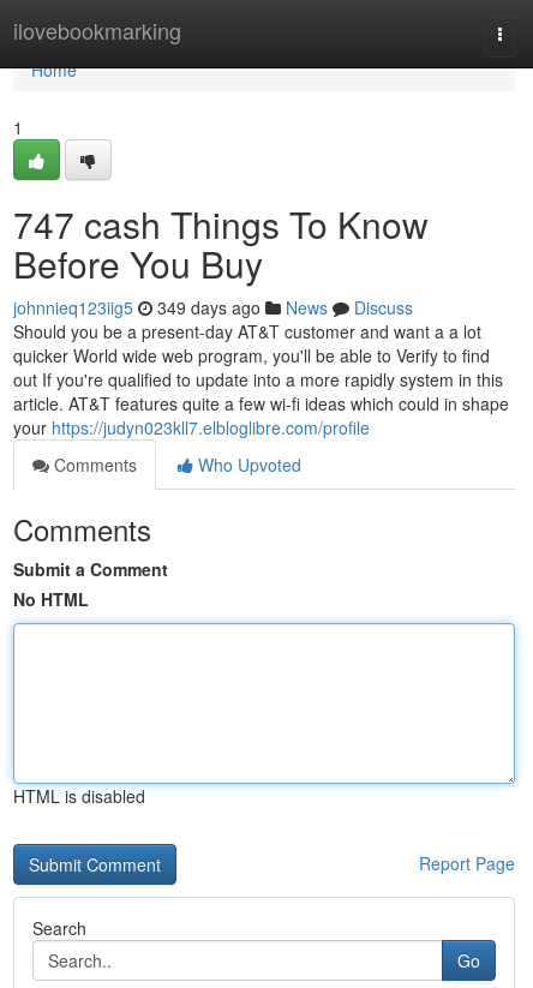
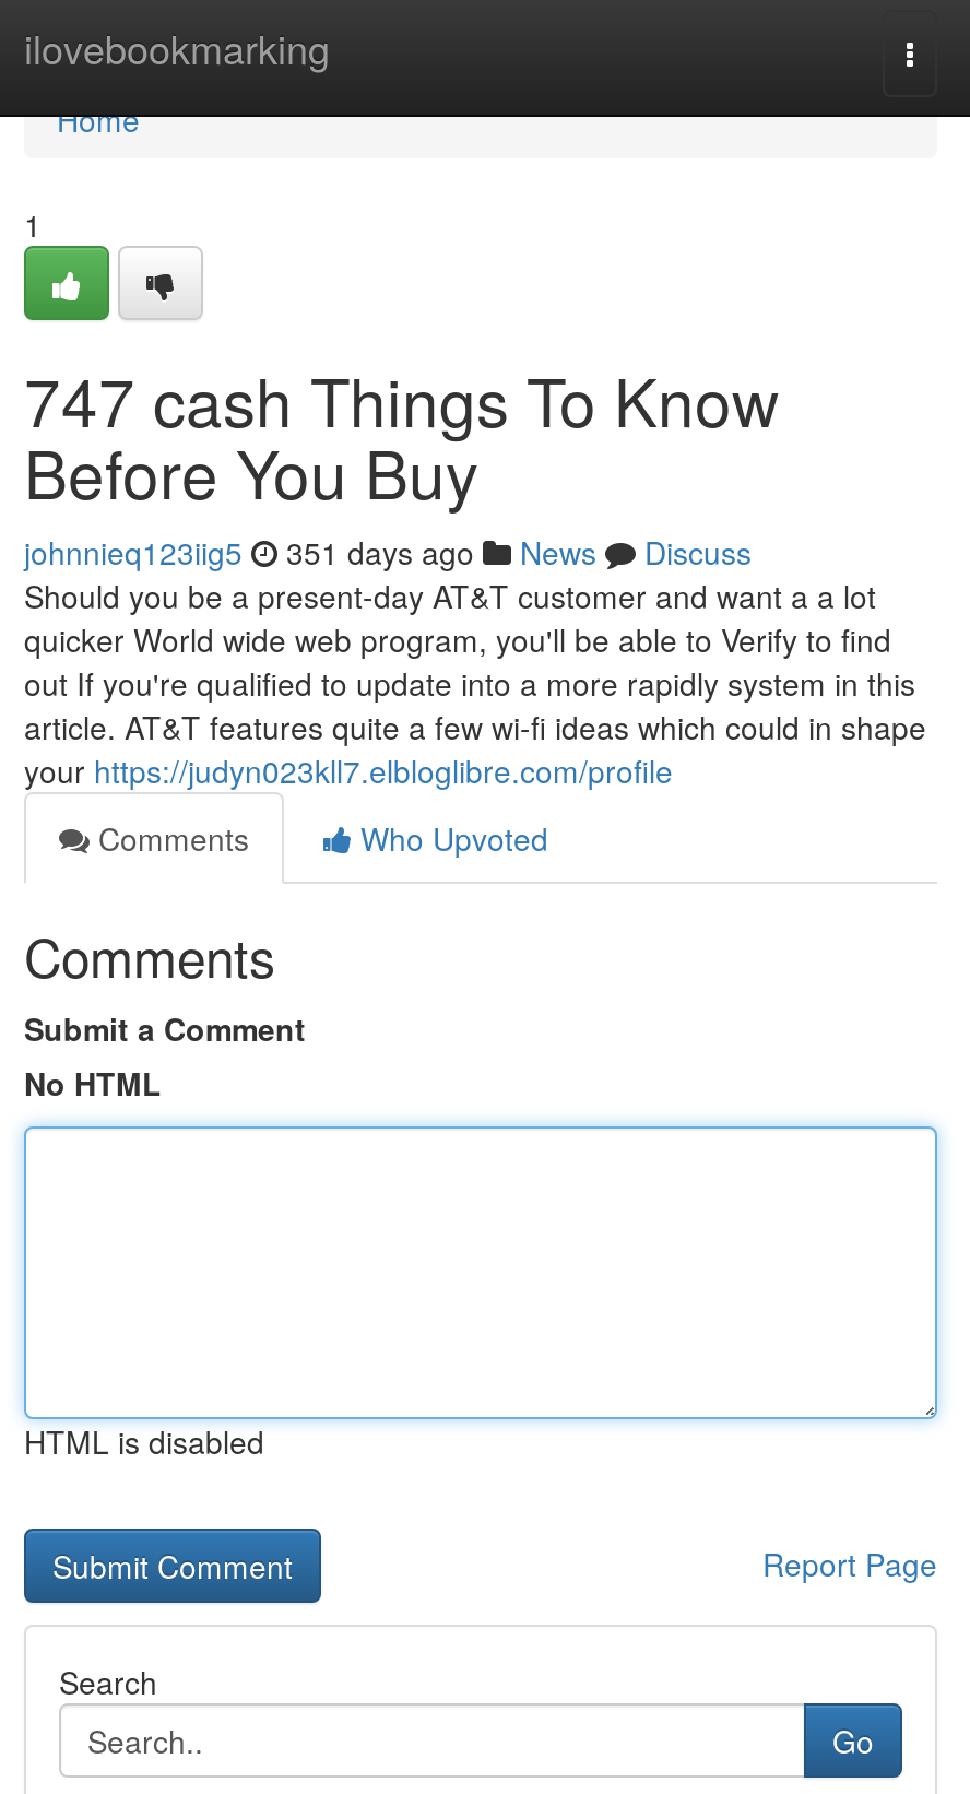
[13,295,413,319] johnnieq123iig5 349 days ago News Discuss -> [24,530,752,574] johnnieq123iig5 351 days ago News Discuss

